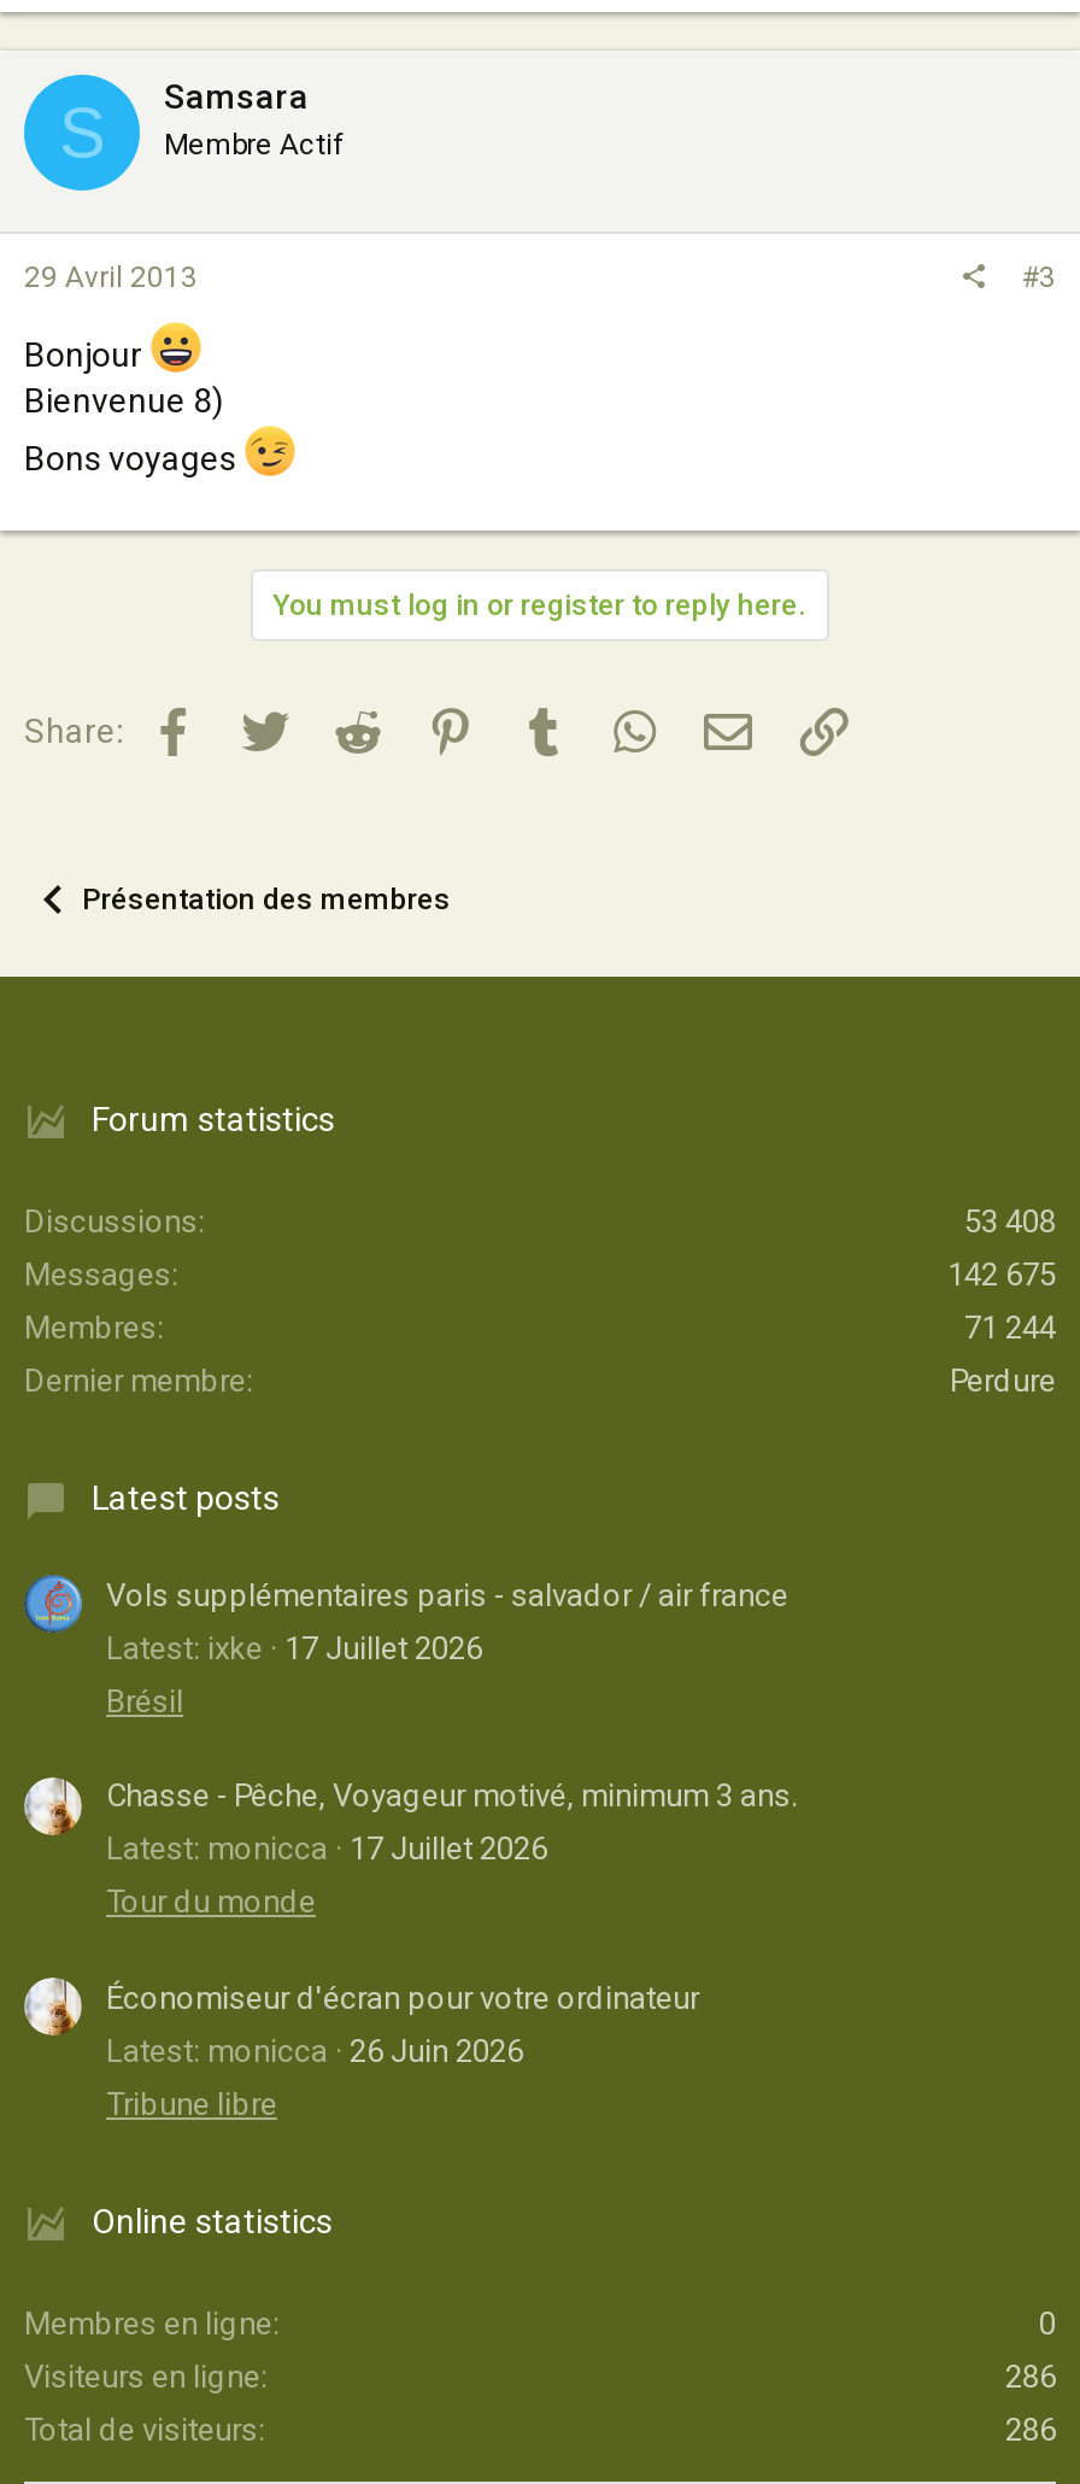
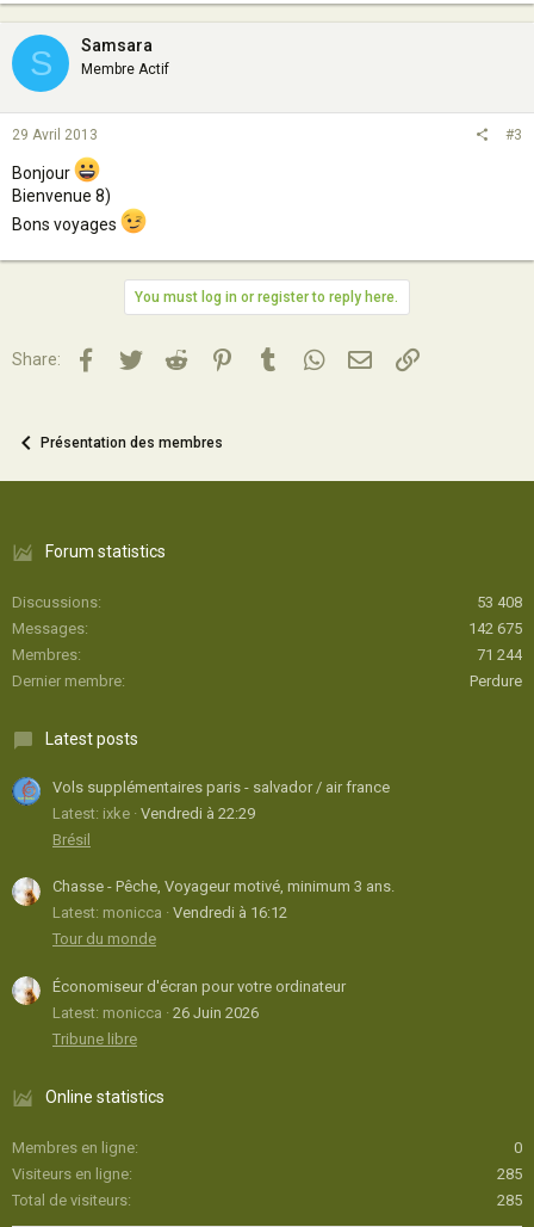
[106,1630,482,1666] Latest: ixke 17 Juillet 2026 -> [52,804,255,822] Latest: ixke Vendredi à 22:29
[106,1831,547,1867] Latest: monicca 17 Juillet 2026 -> [52,904,287,922] Latest: monicca Vendredi à 16:12
[1005,2359,1056,2395] 286 -> [497,1165,522,1183] 285
[1005,2412,1056,2448] 286 -> [497,1191,522,1209] 285

